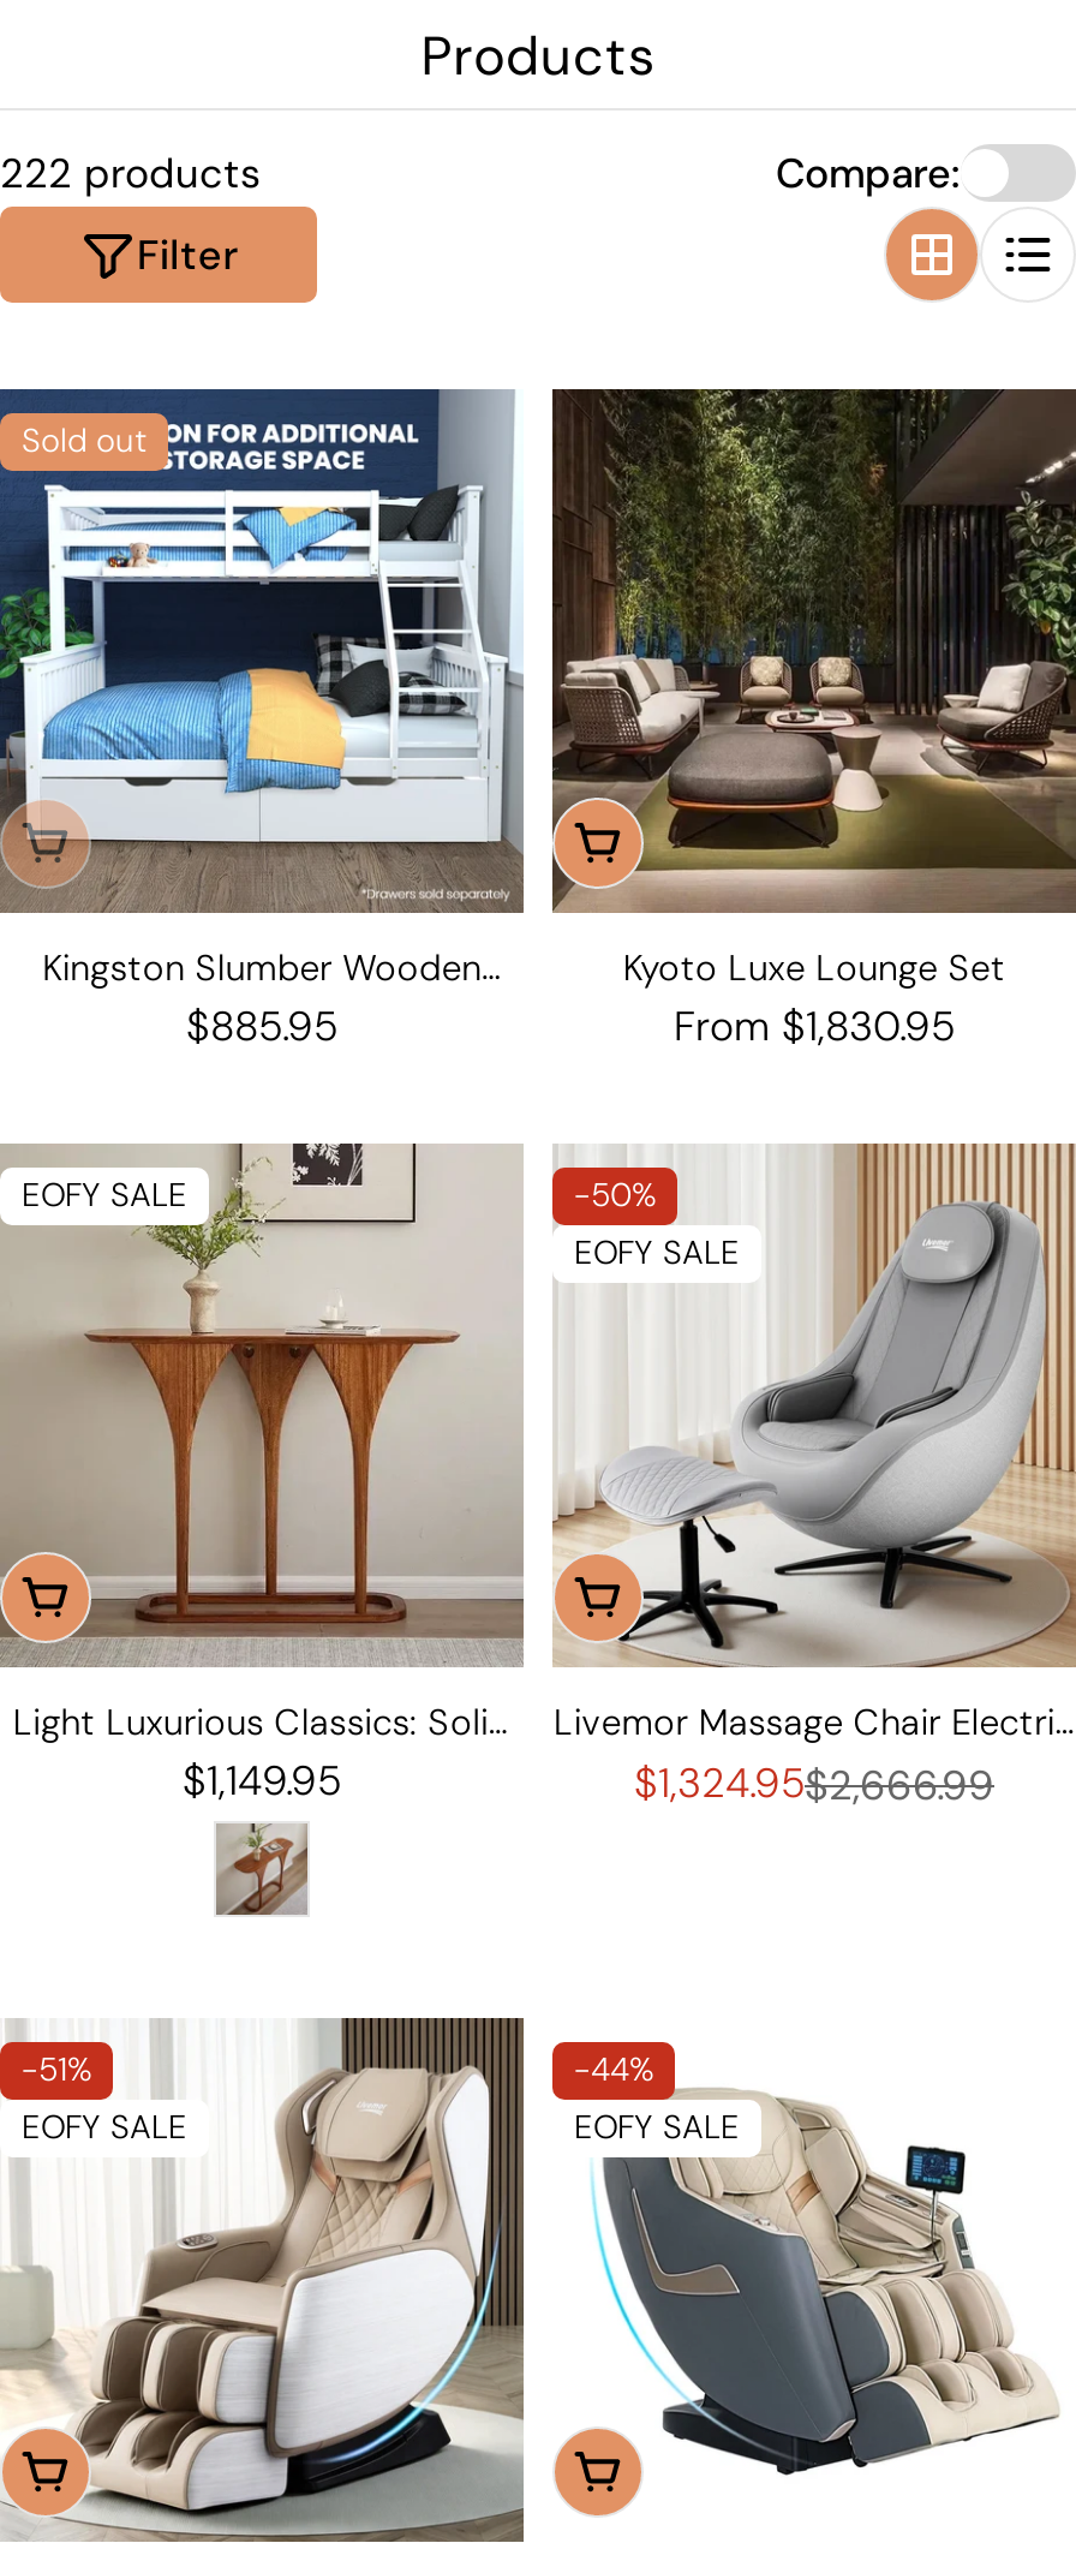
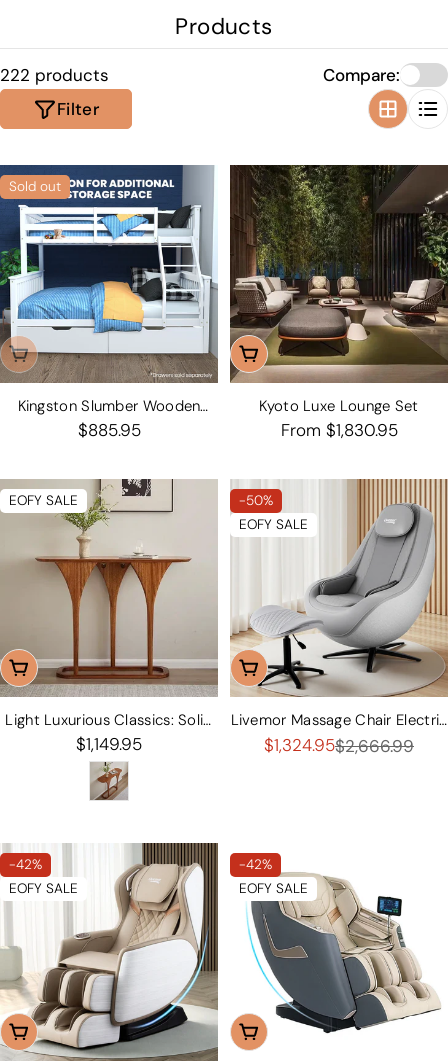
[22,2048,91,2089] -51% -> [9,855,42,872] -42%
[574,2048,653,2089] -44% -> [239,855,272,872] -42%

